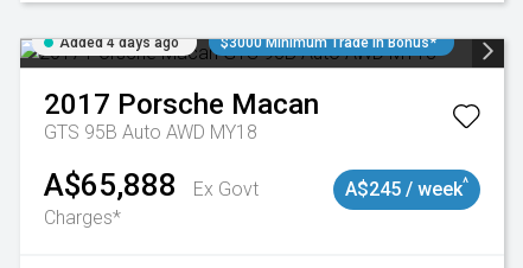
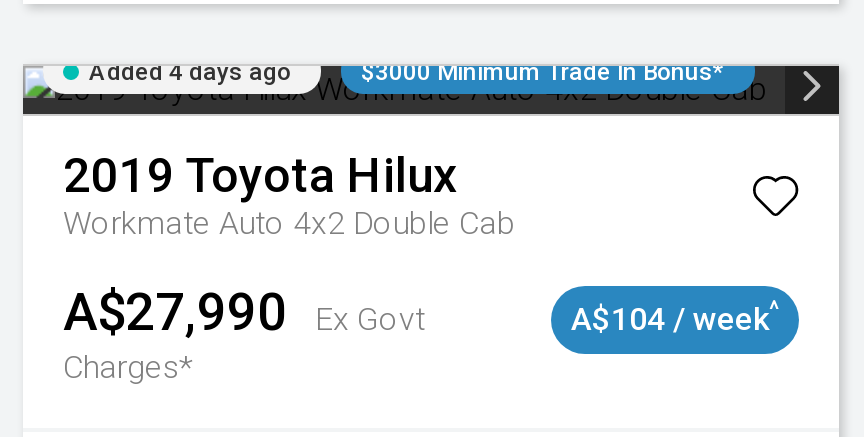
[44,88,319,143] 2017 Porsche Macan | GTS 95B Auto AWD MY18 -> [63,148,515,242] 2019 Toyota Hilux | Workmate Auto 4x2 Double Cab
[44,167,259,203] A$65,888 Ex Govt -> [63,282,425,342] A$27,990 Ex Govt
[345,176,468,200] A$245 / week^ -> [571,296,779,338] A$104 / week^

